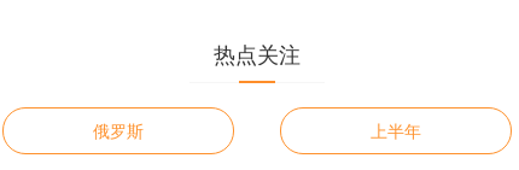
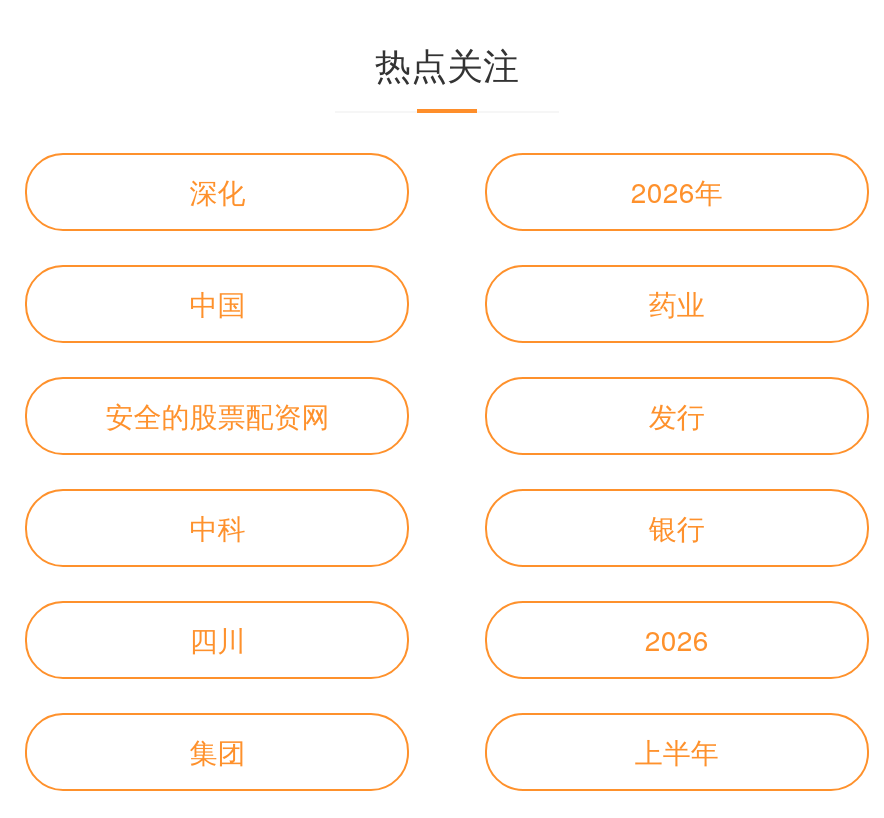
[93,118,144,142] 俄罗斯 -> [105,171,723,771] 深化 | 2026年 | 中国 | 药业 | 安全的股票配资网 | 发行 | 中科 | 银行 | 四川 | 2026 | 集团

